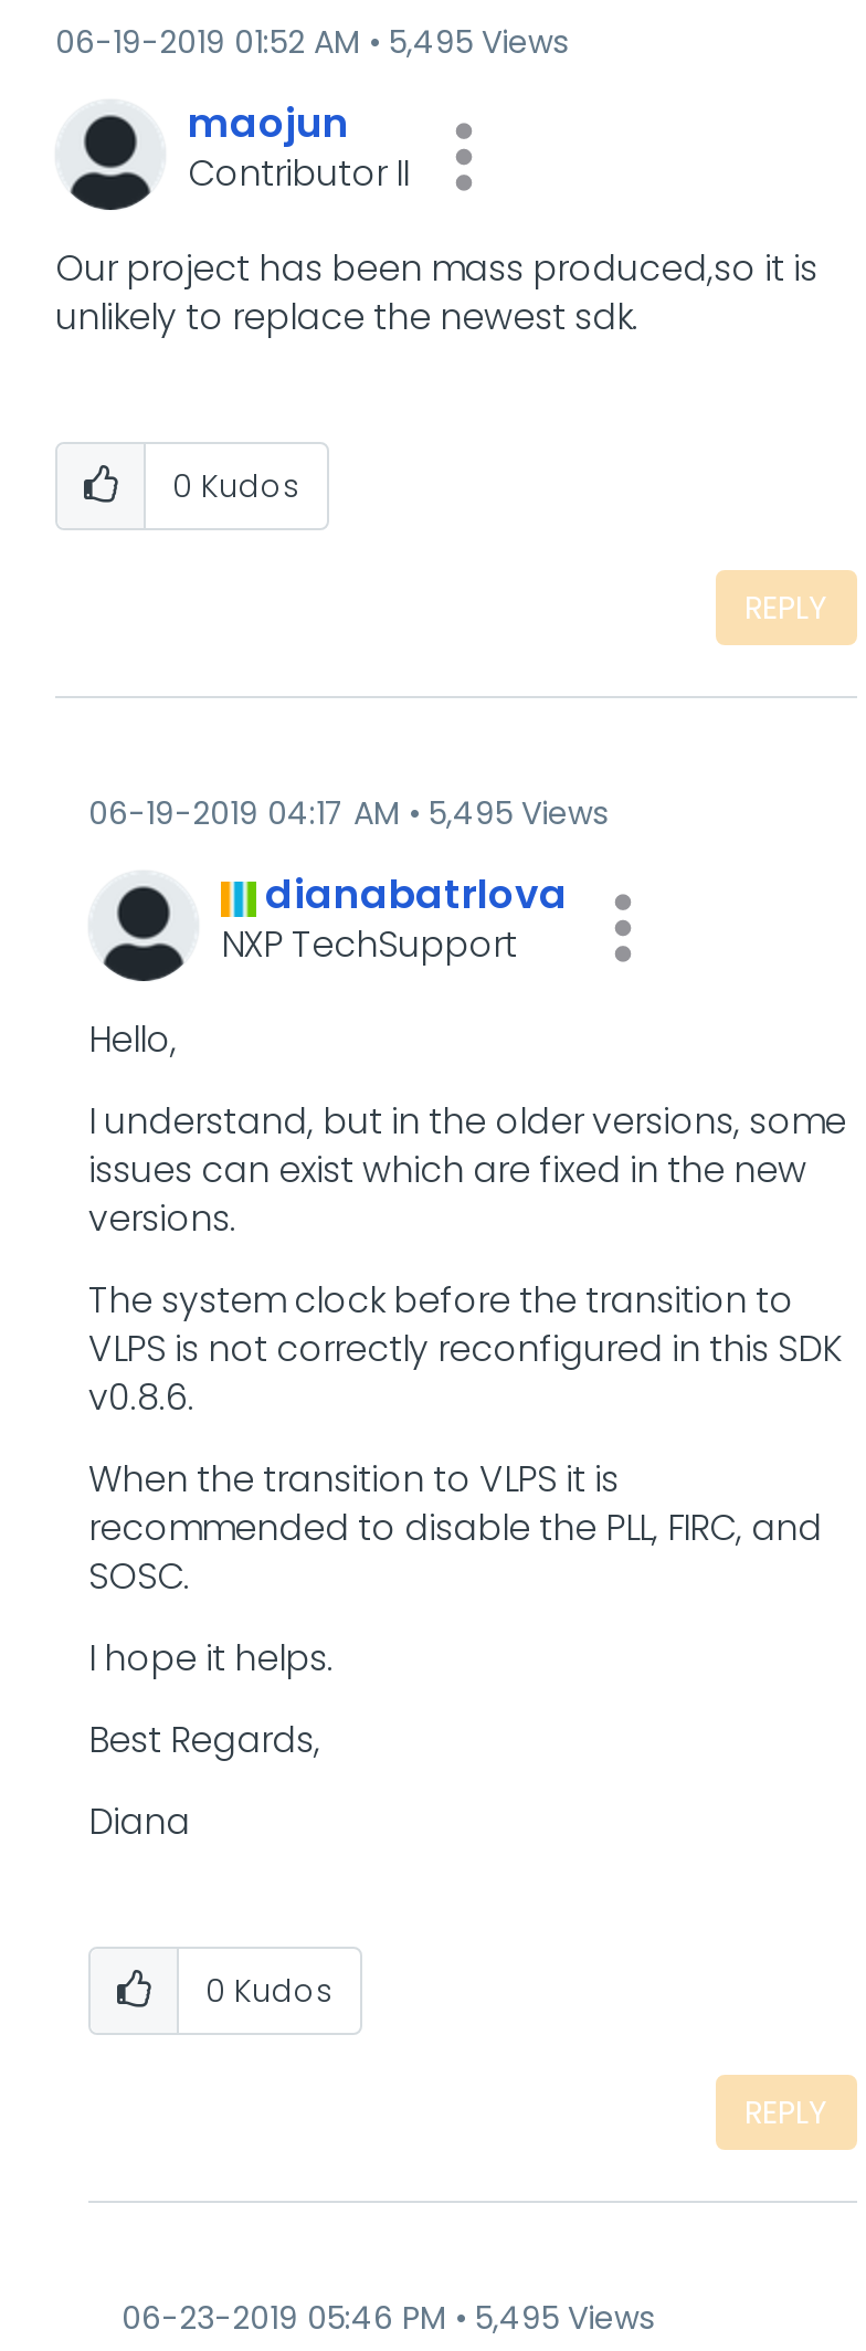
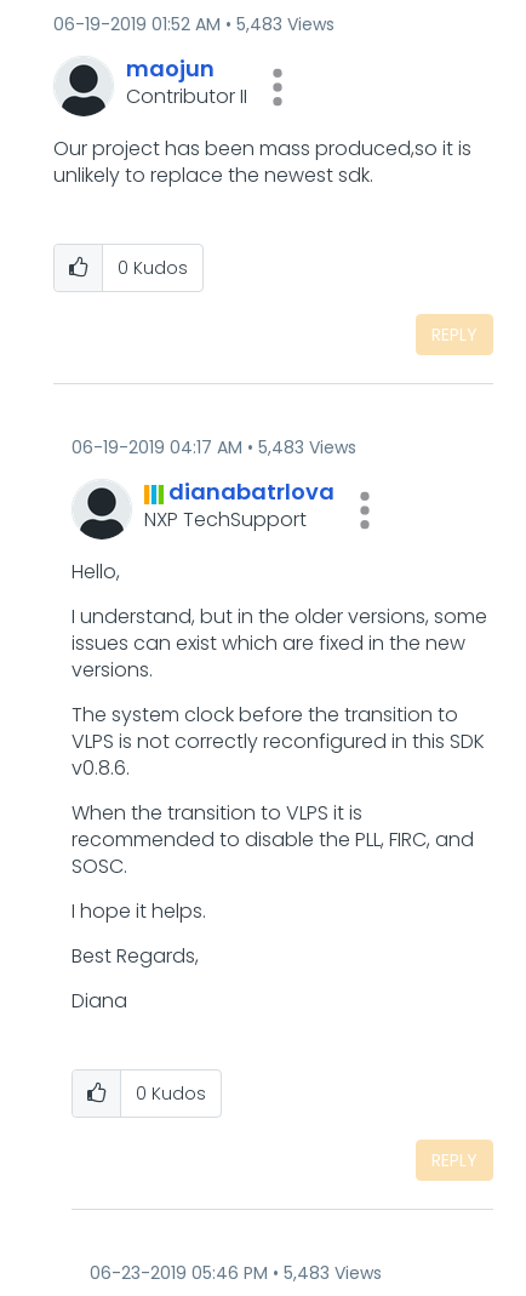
[55,20,568,64] 06-19-2019 01:52 AM 5,495 Views -> [53,12,335,36] 06-19-2019 01:52 AM 5,483 Views
[88,791,608,835] 06-19-2019 04:17 AM 5,495 Views -> [72,435,356,459] 06-19-2019 04:17 AM 5,483 Views
[122,2296,654,2340] 06-23-2019 05:46 PM 5,495 Views -> [90,1261,382,1285] 06-23-2019 05:46 PM 5,483 Views

